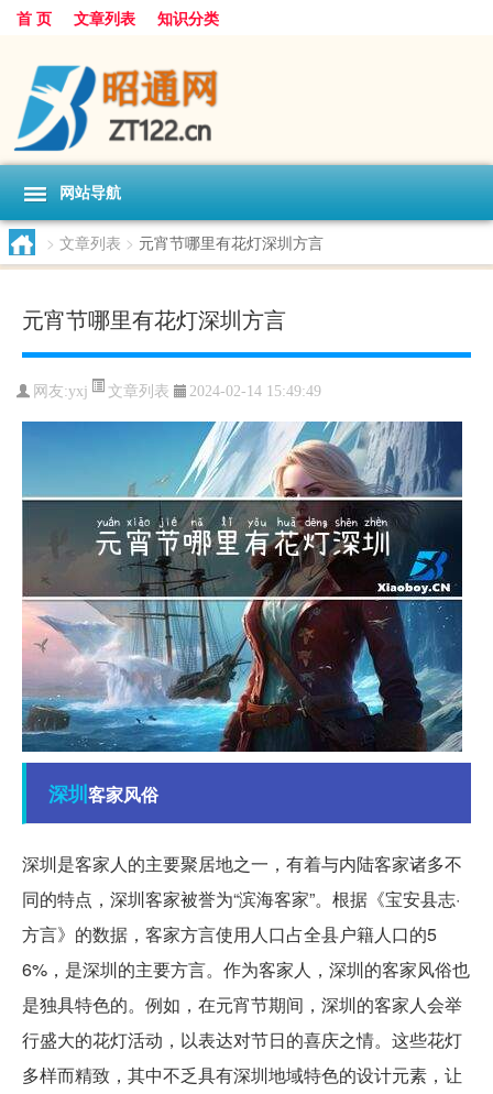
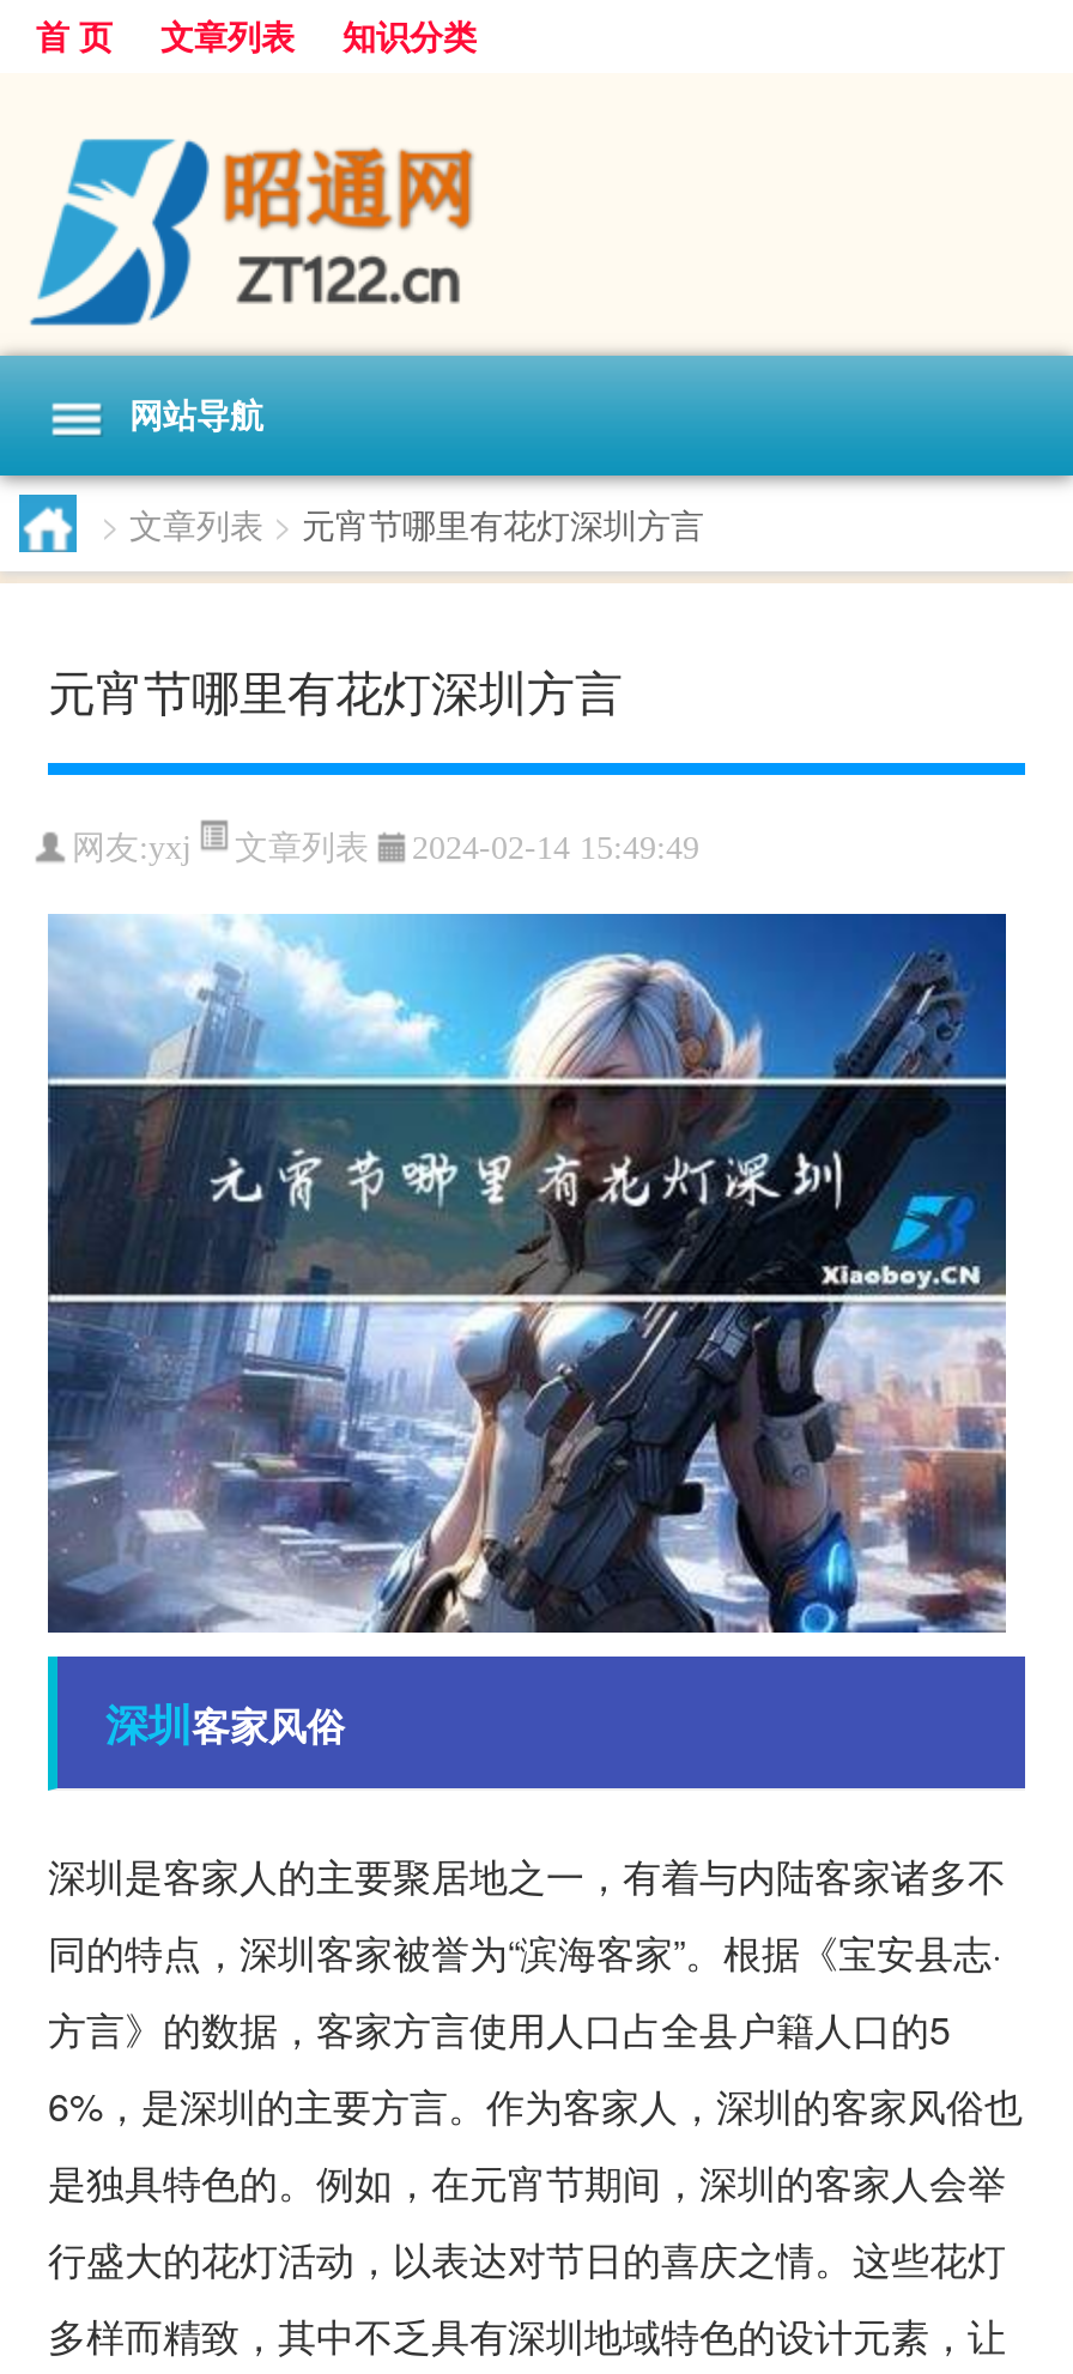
[22,420,463,753] [image] -> [46,912,1008,1635] [image]

